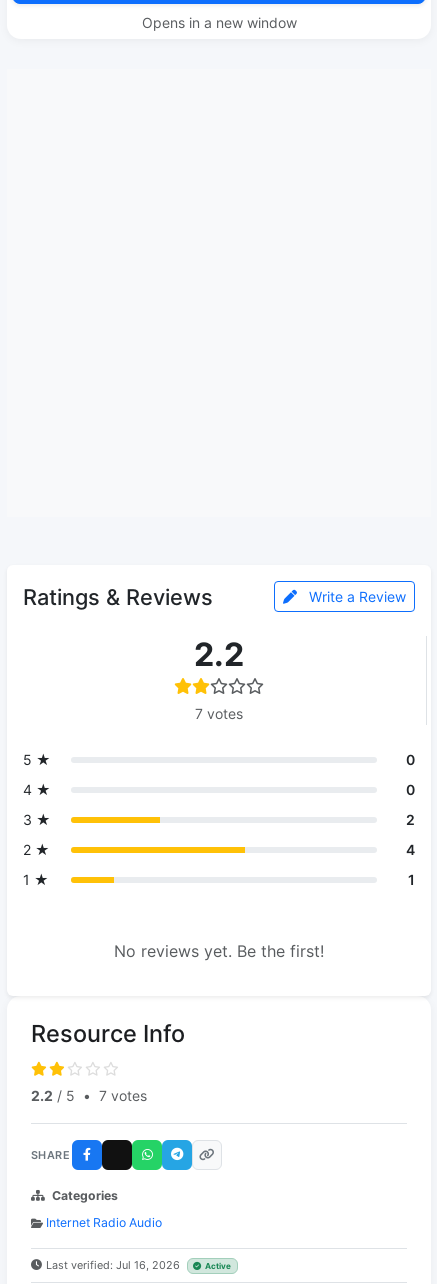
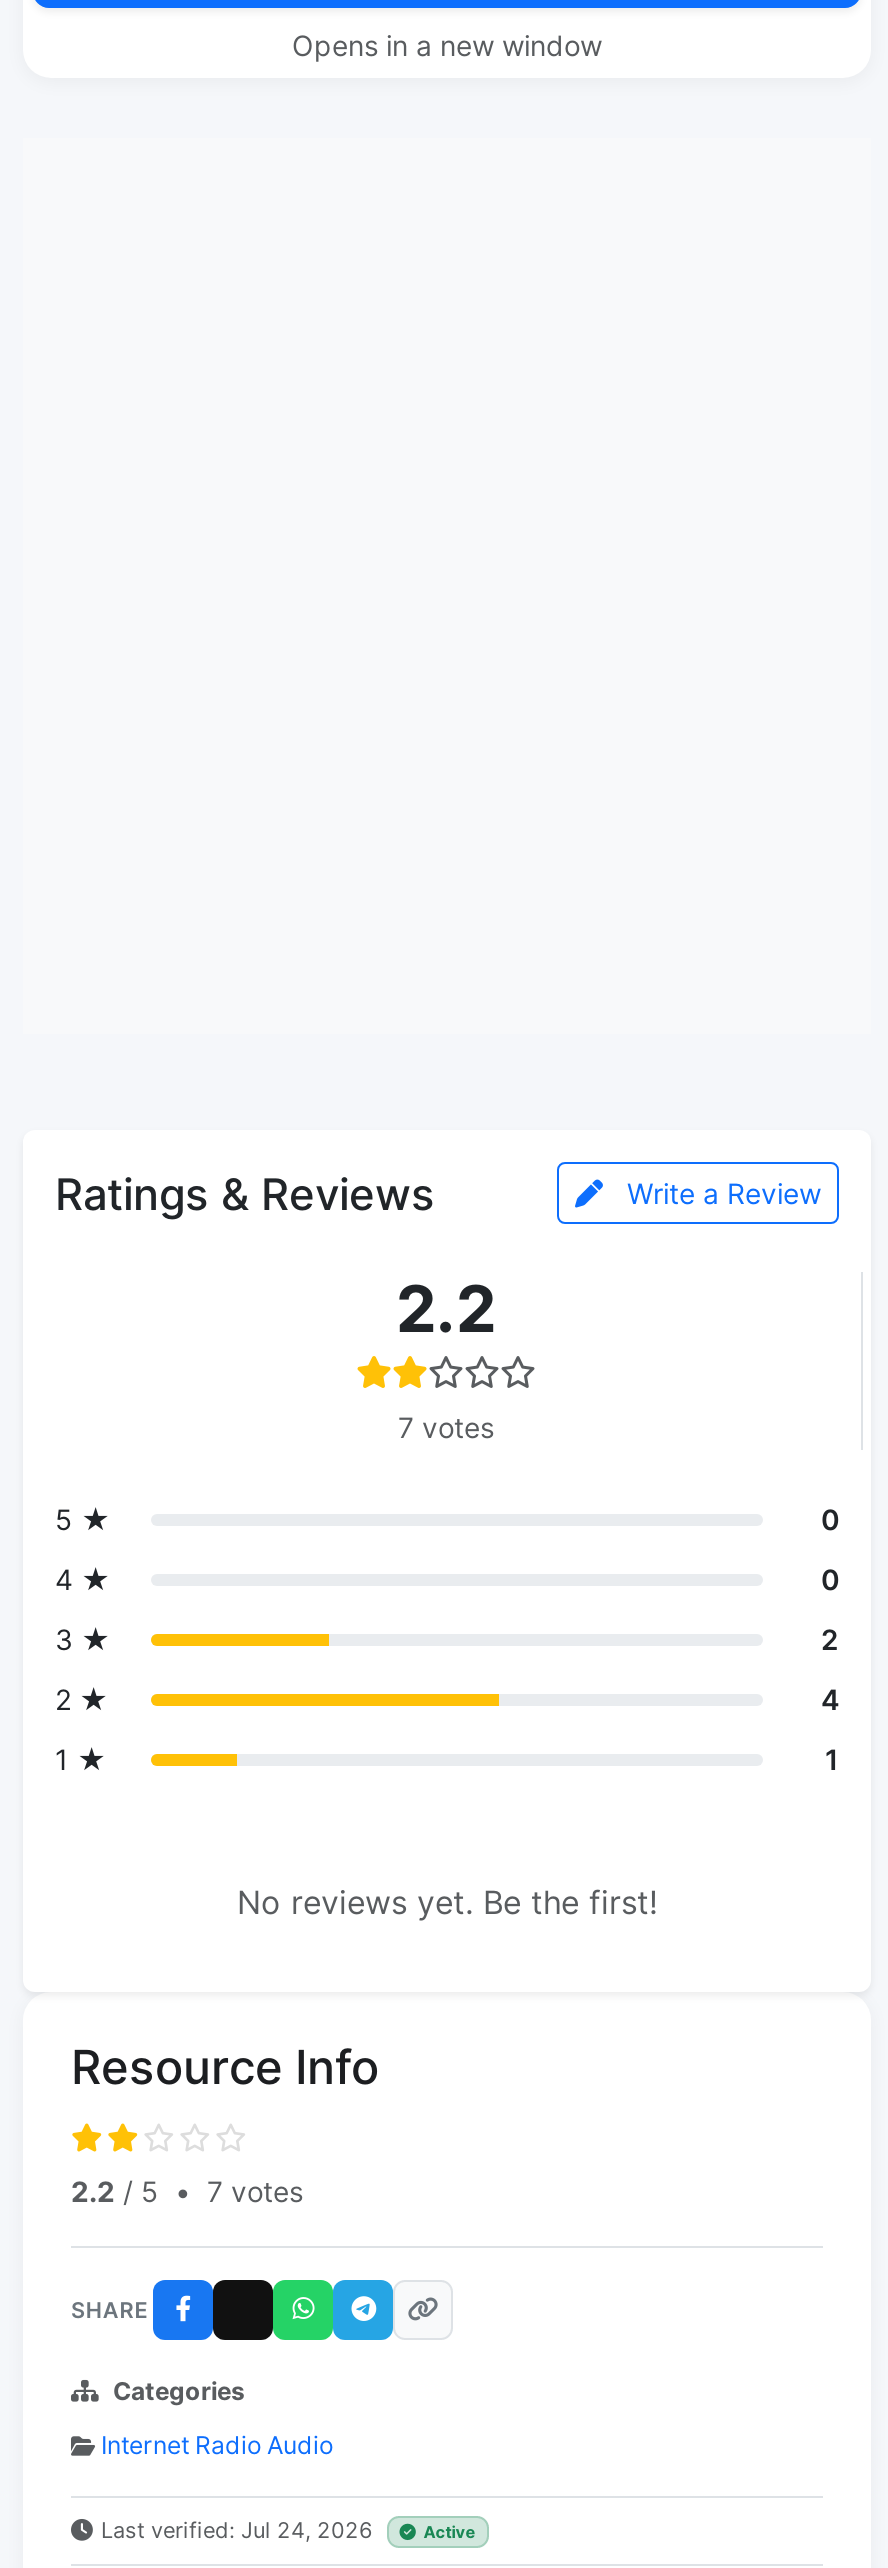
[46,1258,183,1272] Last verified: Jul 16, 2026 -> [101,2516,379,2544] Last verified: Jul 24, 2026

